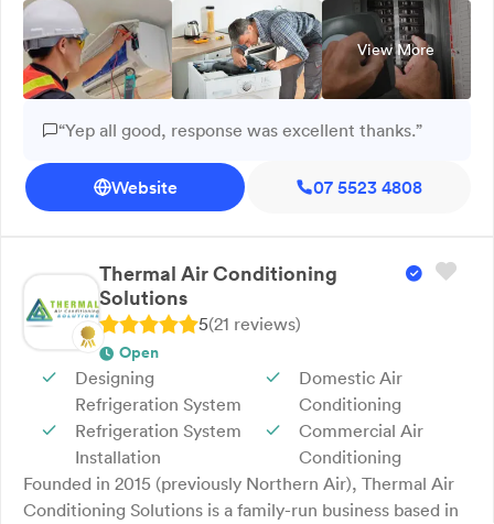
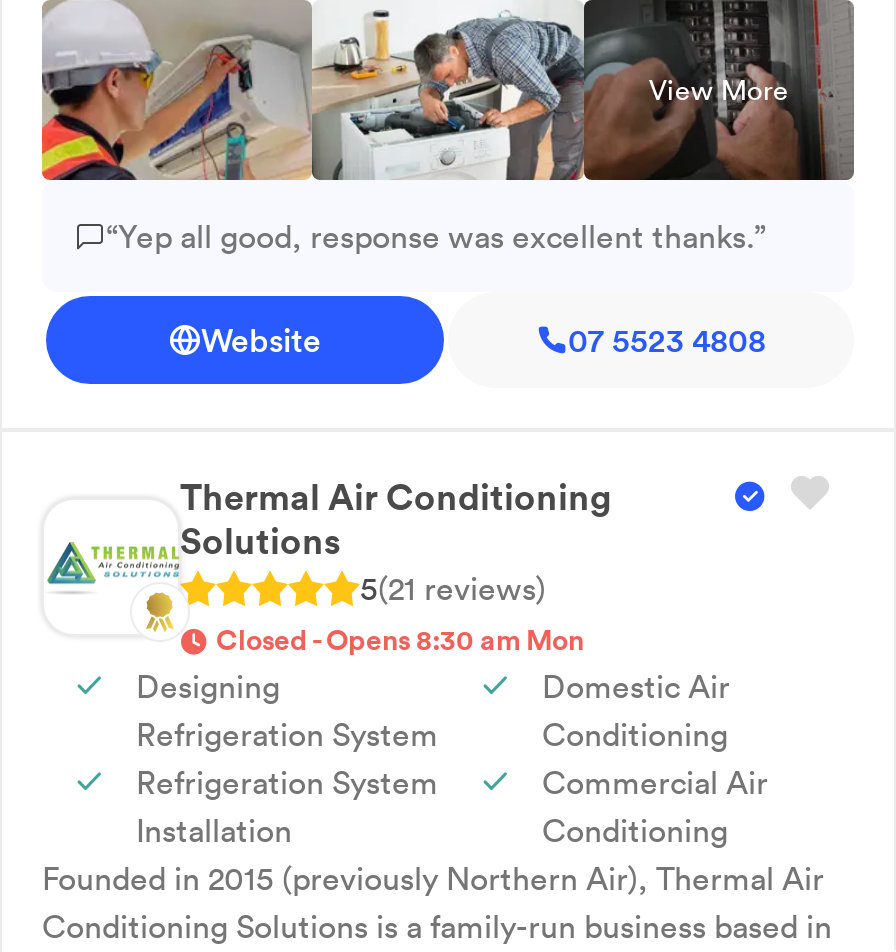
[119,342,159,362] Open -> [216,622,584,658] Closed - Opens 8:30 am Mon

